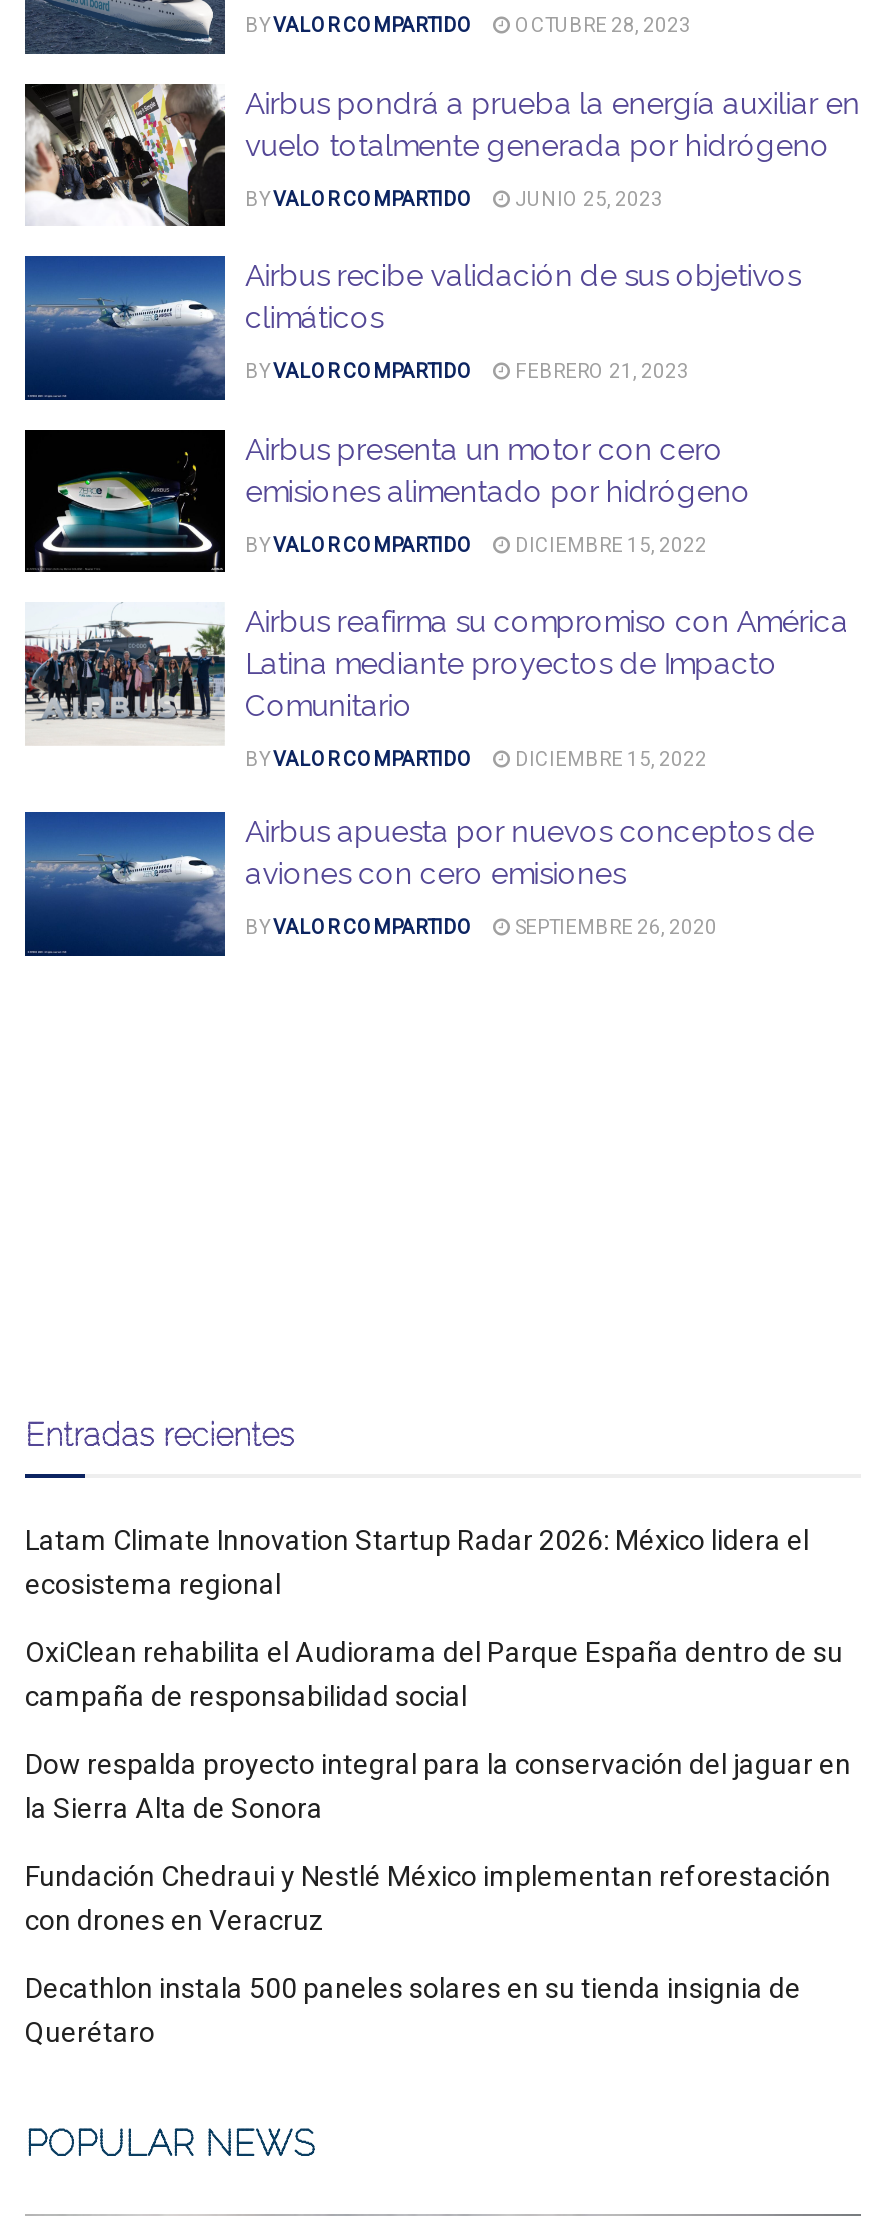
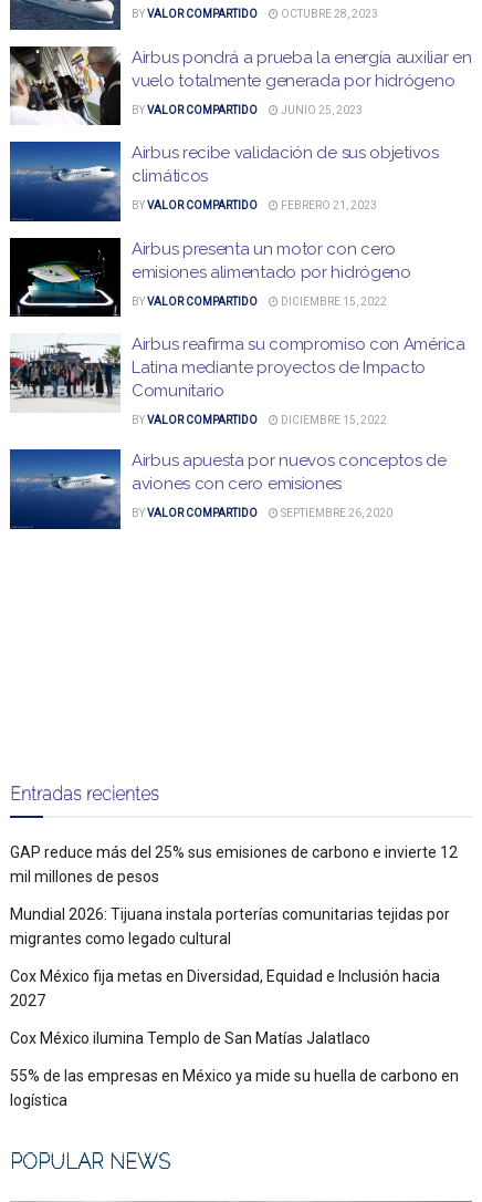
[25,1523,809,1599] Latam Climate Innovation Startup Radar 2026: México lidera el | ecosistema regional -> [10,843,458,885] GAP reduce más del 25% sus emisiones de carbono e invierte 12 | mil millones de pesos
[25,1635,843,1711] OxiClean rehabilita el Audiorama del Parque España dentro de su | campaña de responsabilidad social -> [10,905,450,947] Mundial 2026: Tijuana instala porterías comunitarias tejidas por | migrantes como legado cultural
[25,1747,851,1823] Dow respalda proyecto integral para la conservación del jaguar en | la Sierra Alta de Sonora -> [10,967,440,1009] Cox México fija metas en Diversidad, Equidad e Inclusión hacia | 2027
[25,1859,831,1935] Fundación Chedraui y Nestlé México implementan reforestación | con drones en Veracruz -> [10,1029,370,1046] Cox México ilumina Templo de San Matías Jalatlaco
[25,1971,801,2047] Decathlon instala 500 paneles solares en su tienda insignia de | Querétaro -> [10,1066,459,1108] 55% de las empresas en México ya mide su huella de carbono en | logística

